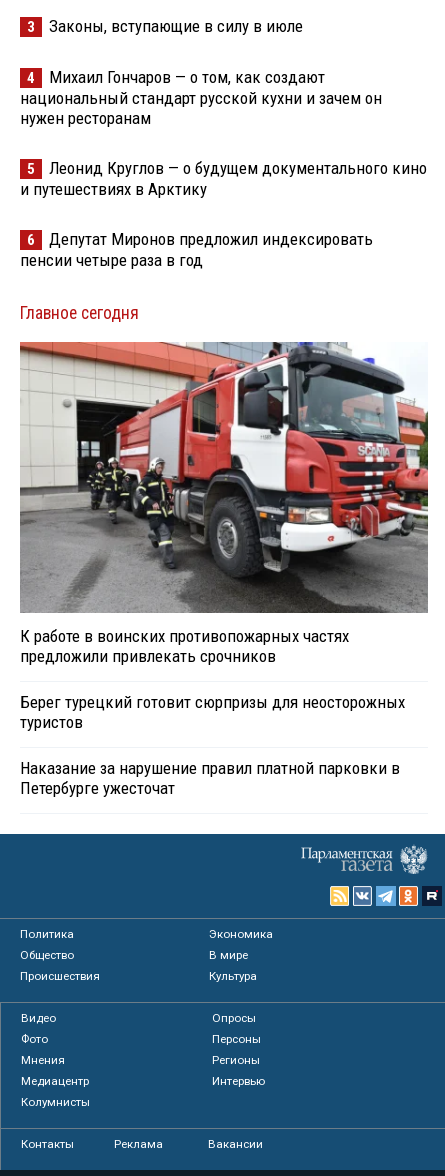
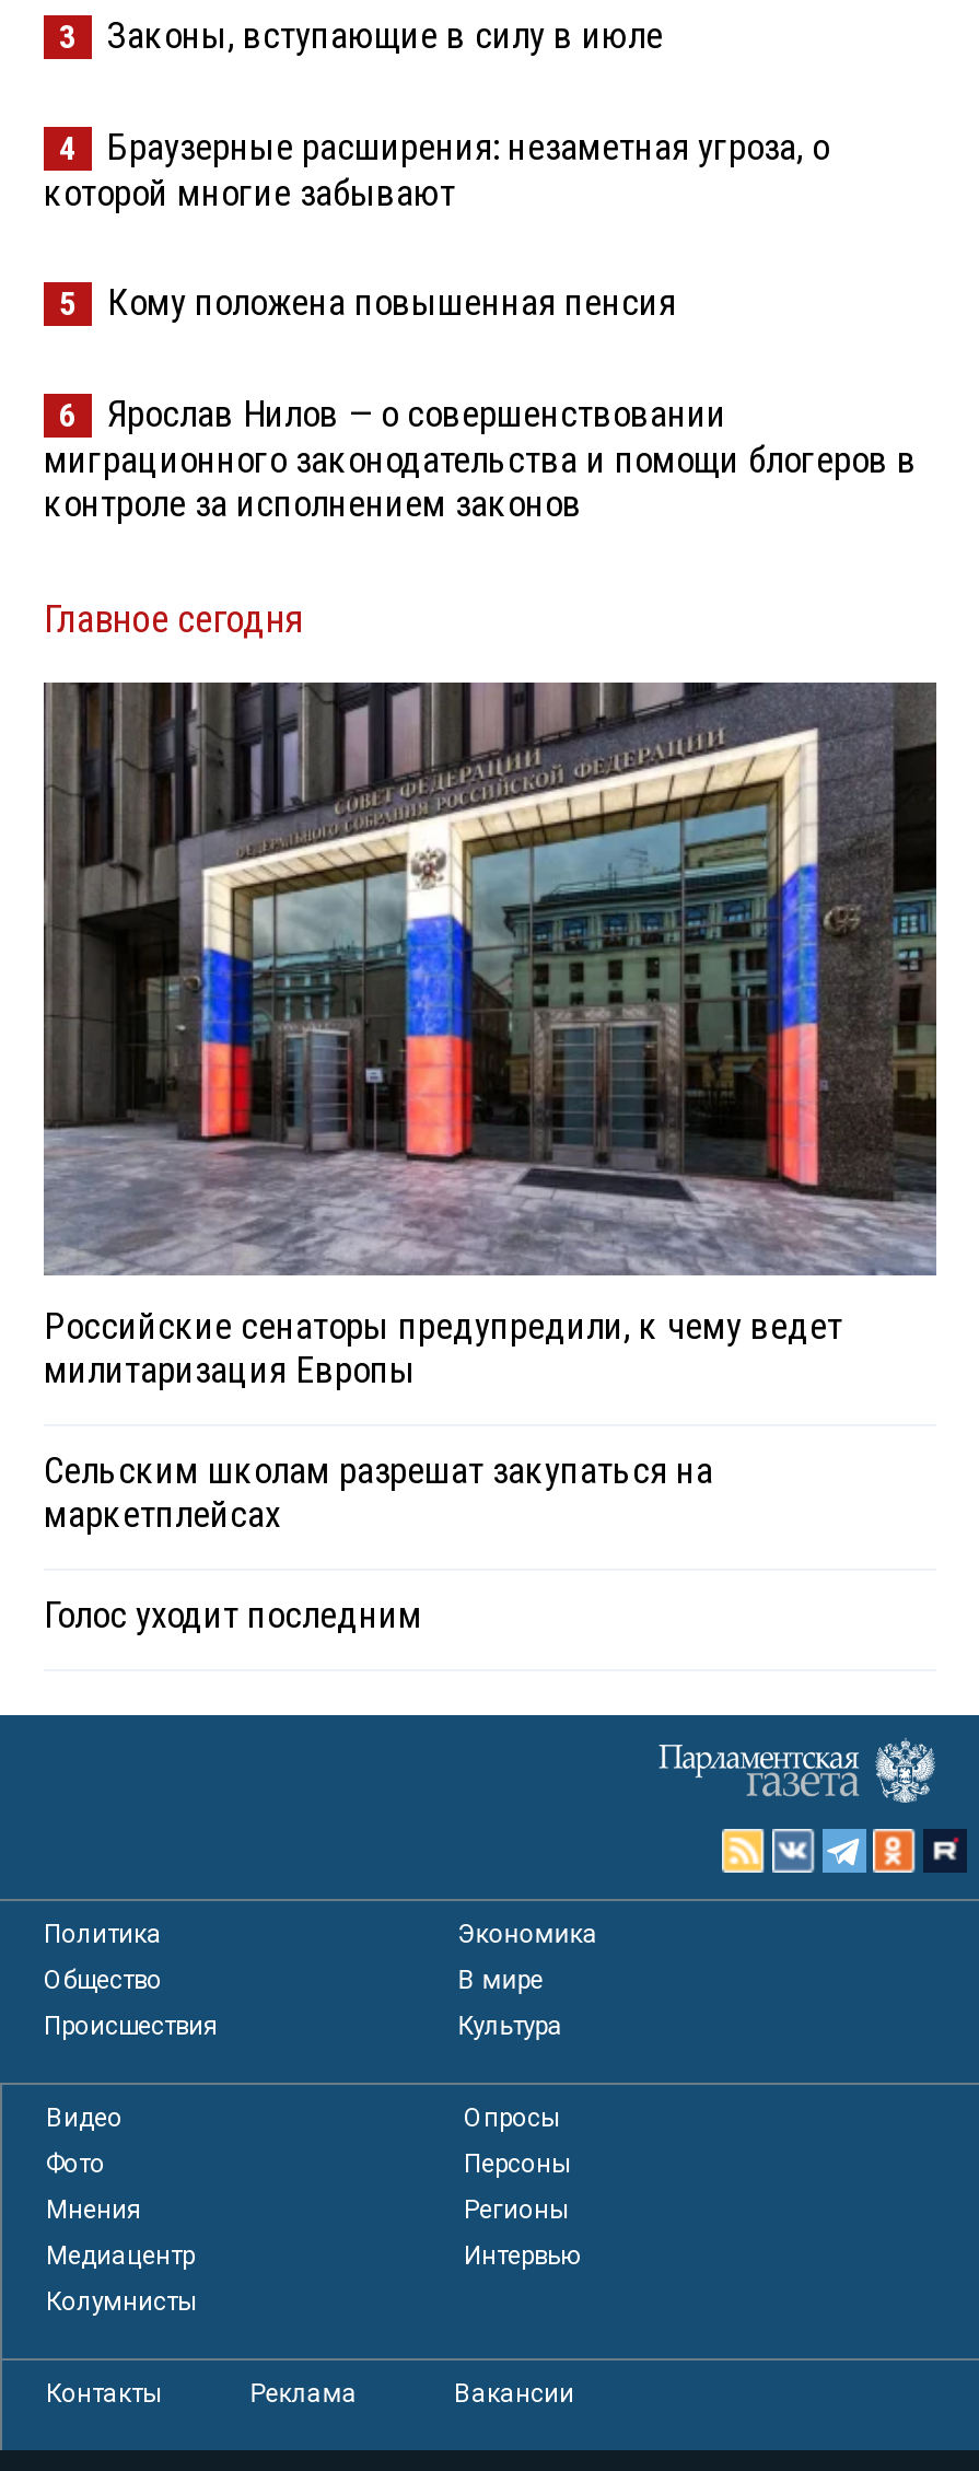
[20,67,382,128] Михаил Гончаров — о том, как создают | национальный стандарт русской кухни и зачем он | нужен ресторанам -> [44,124,829,214] Браузерные расширения: незаметная угроза, о | которой многие забывают
[20,158,427,199] Леонид Круглов — о будущем документального кино | и путешествиях в Арктику -> [107,279,676,323] Кому положена повышенная пенсия
[20,229,373,270] Депутат Миронов предложил индексировать | пенсии четыре раза в год -> [44,391,917,524] Ярослав Нилов — о совершенствовании | миграционного законодательства и помощи блогеров в | контроле за исполнением законов
[19,341,429,666] [image] | К работе в воинских противопожарных частях | предложили привлекать срочников -> [42,680,939,1391] [image] | Российские сенаторы предупредили, к чему ведет | милитаризация Европы
[20,692,405,732] Берег турецкий готовит сюрпризы для неосторожных | туристов -> [44,1448,713,1535] Сельским школам разрешат закупаться на | маркетплейсах
[20,758,400,798] Наказание за нарушение правил платной парковки в | Петербурге ужесточат -> [44,1592,422,1636] Голос уходит последним

